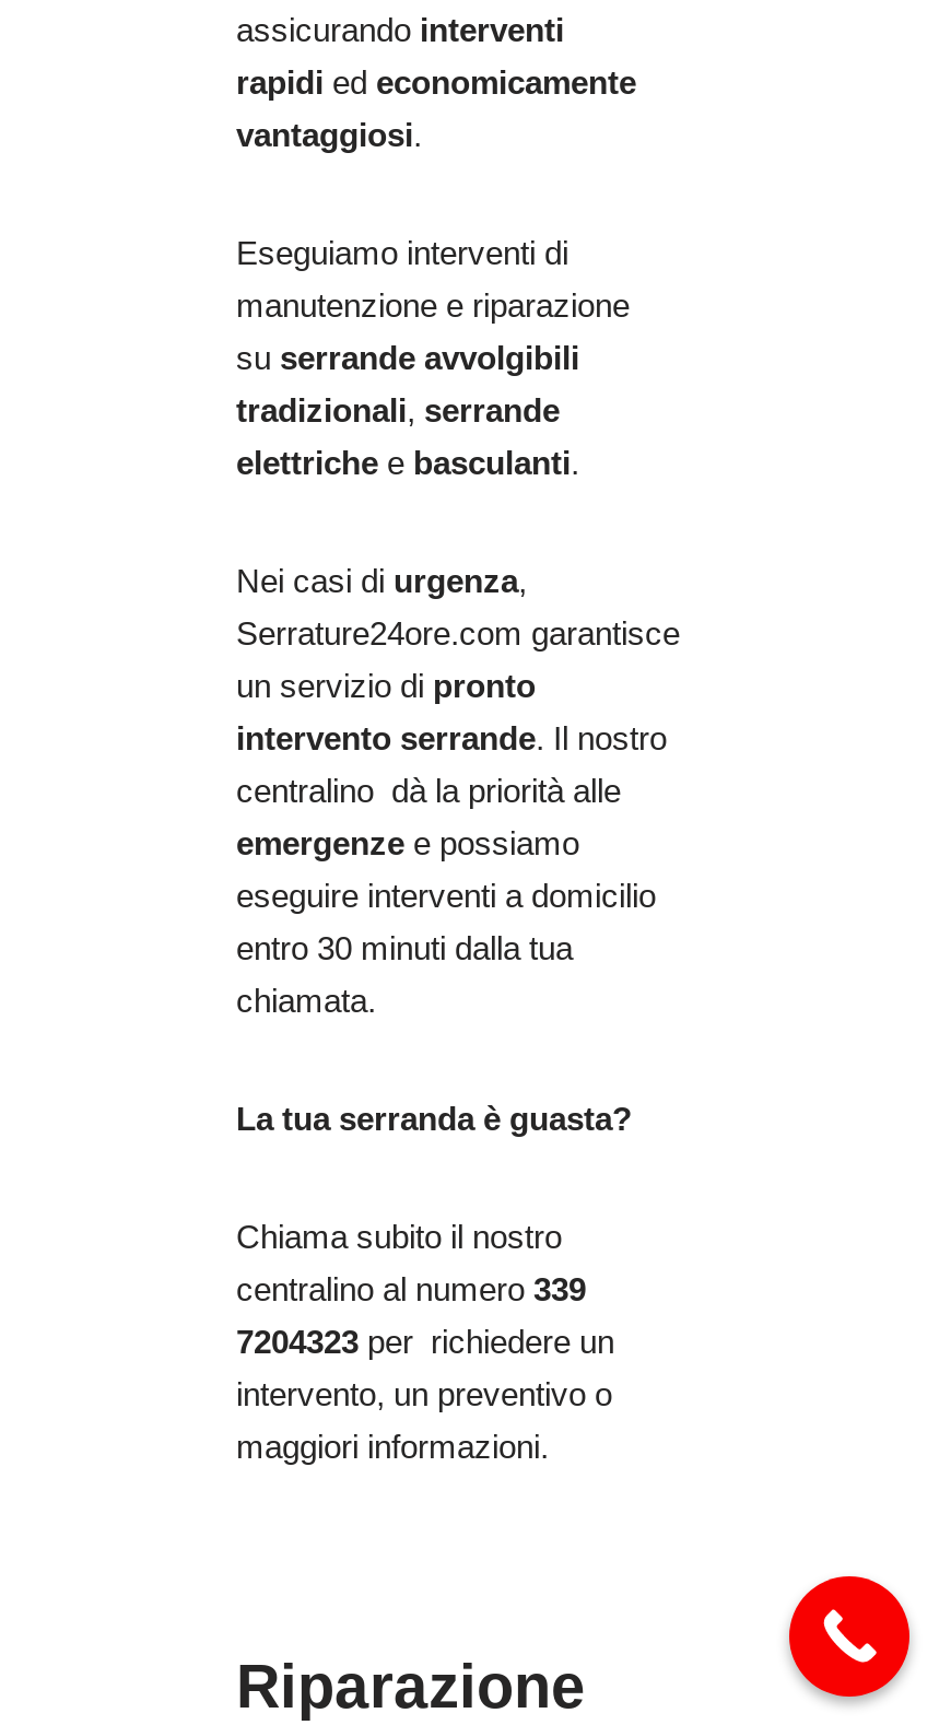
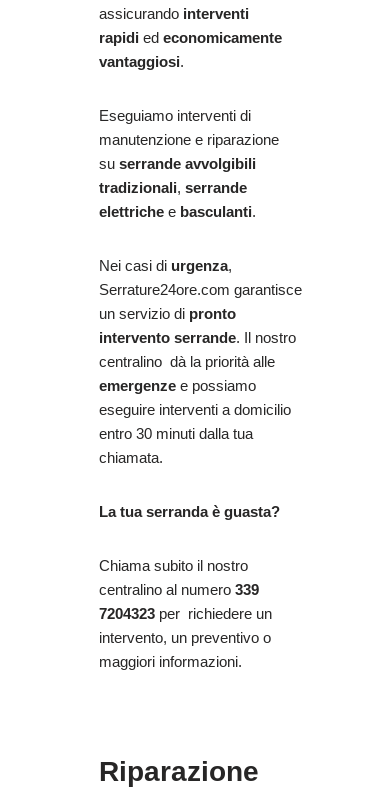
[785,1574,914,1705] [image] -> none

